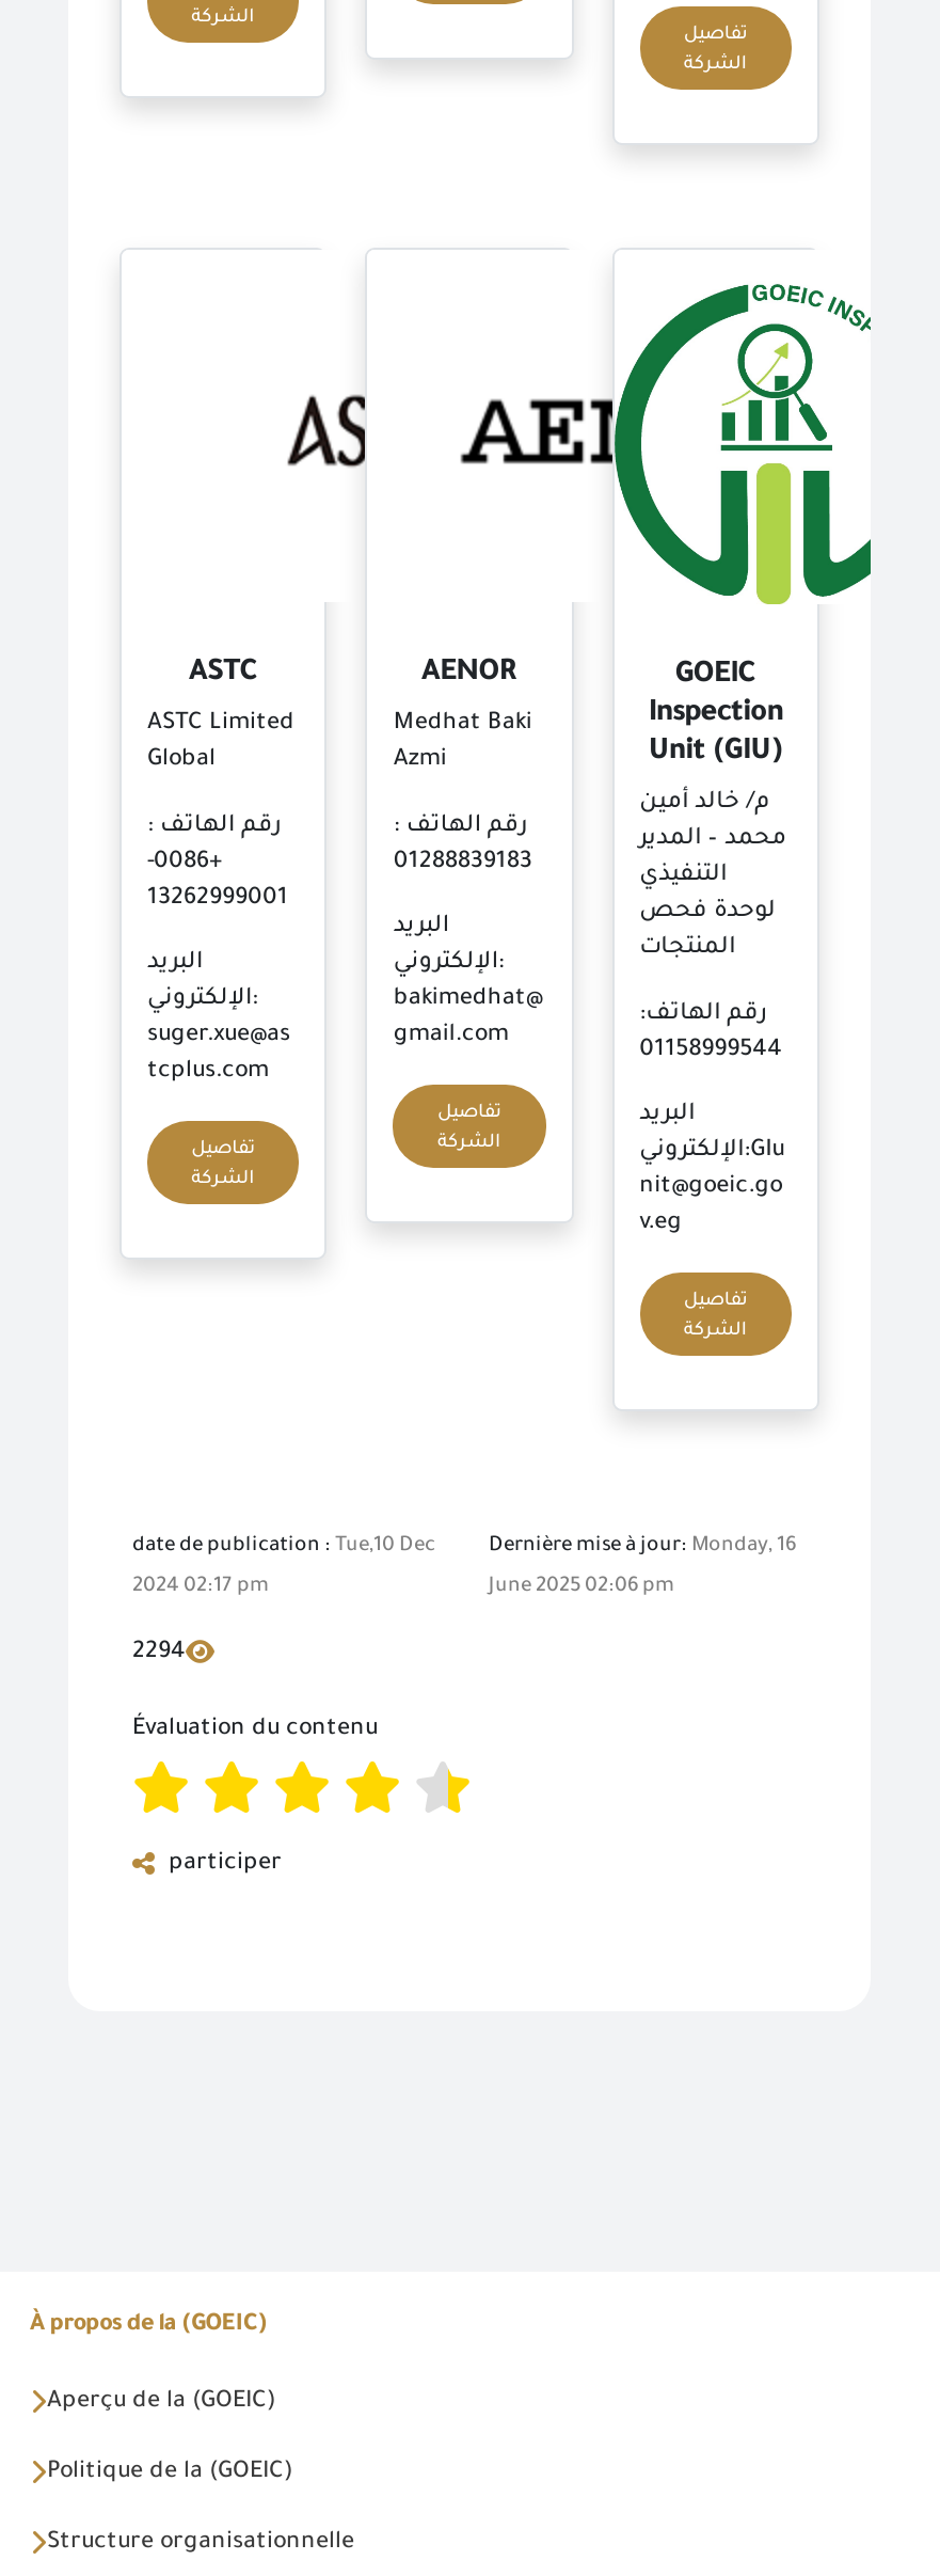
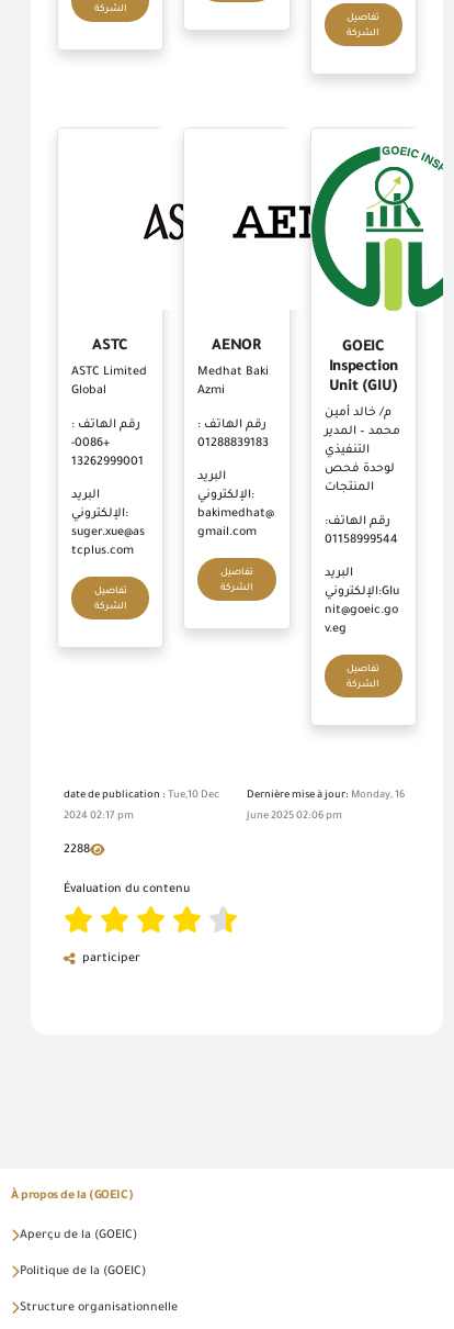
[132,1641,186,1666] 2294 -> [64,844,90,857] 2288

